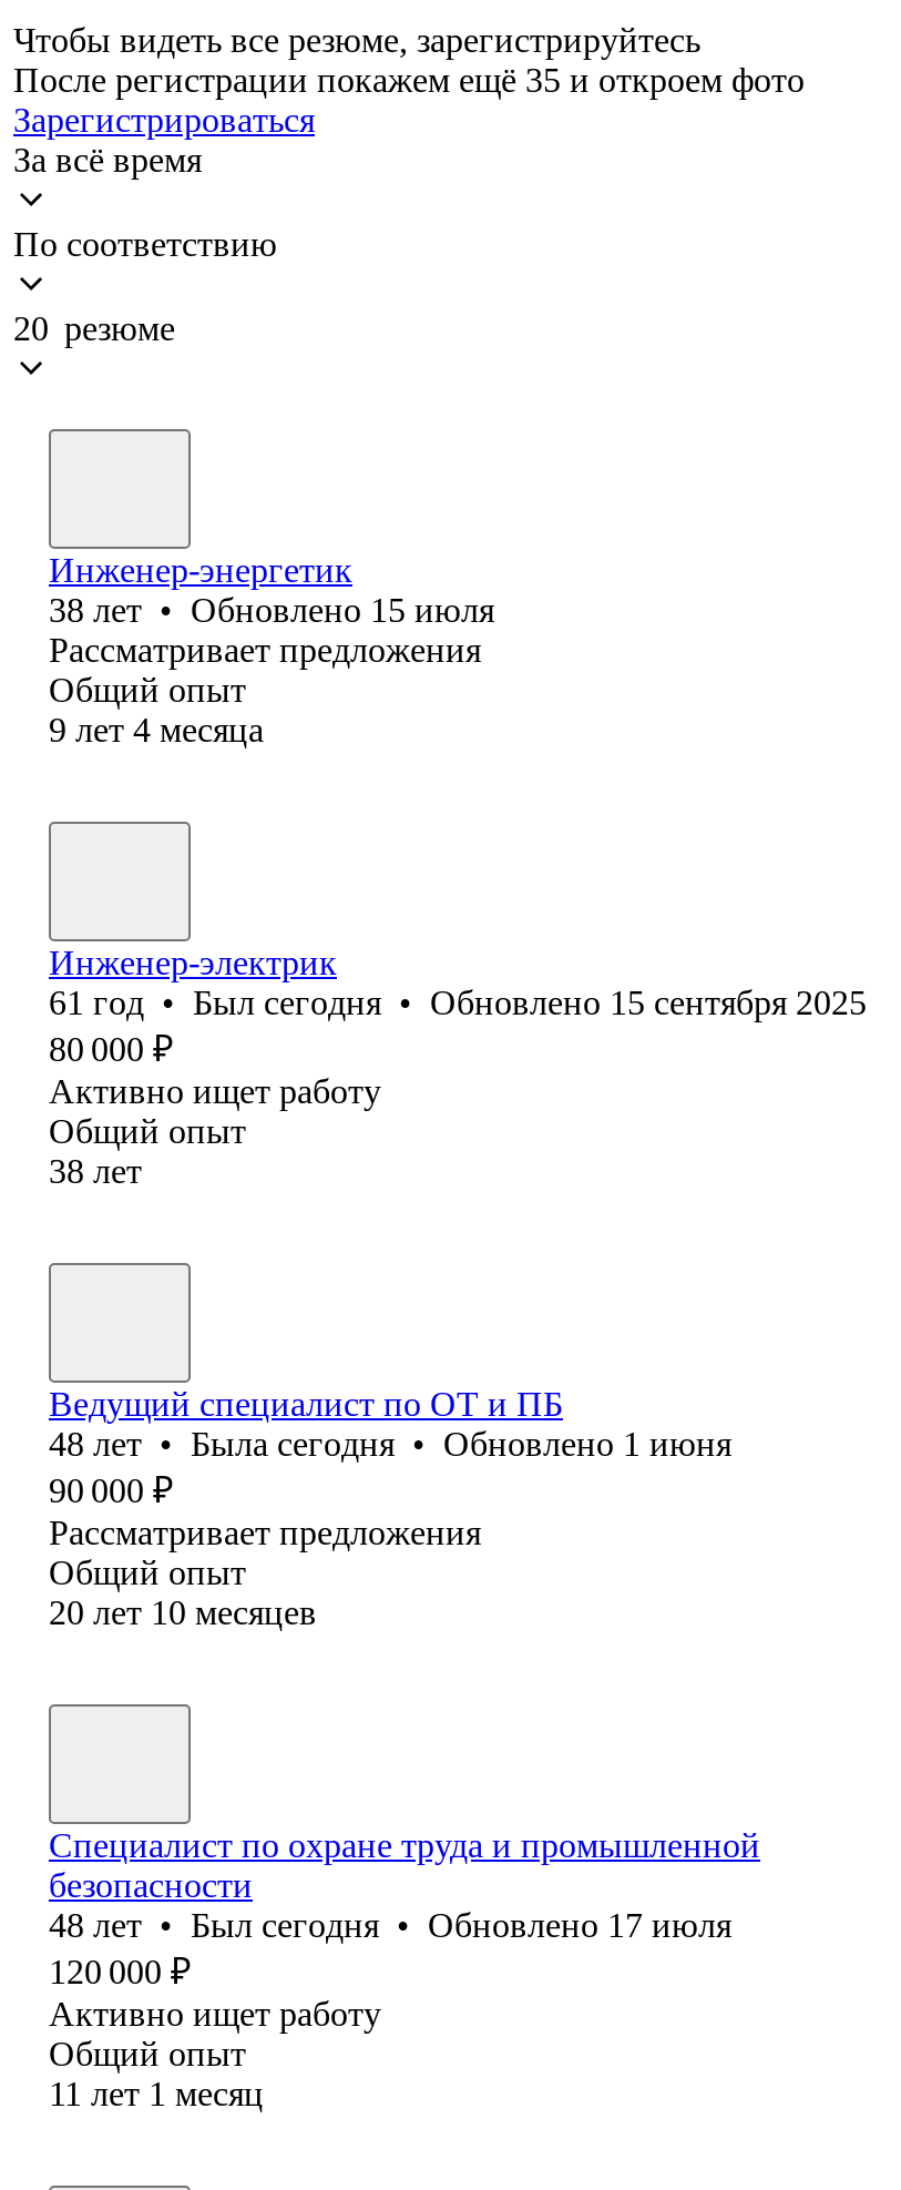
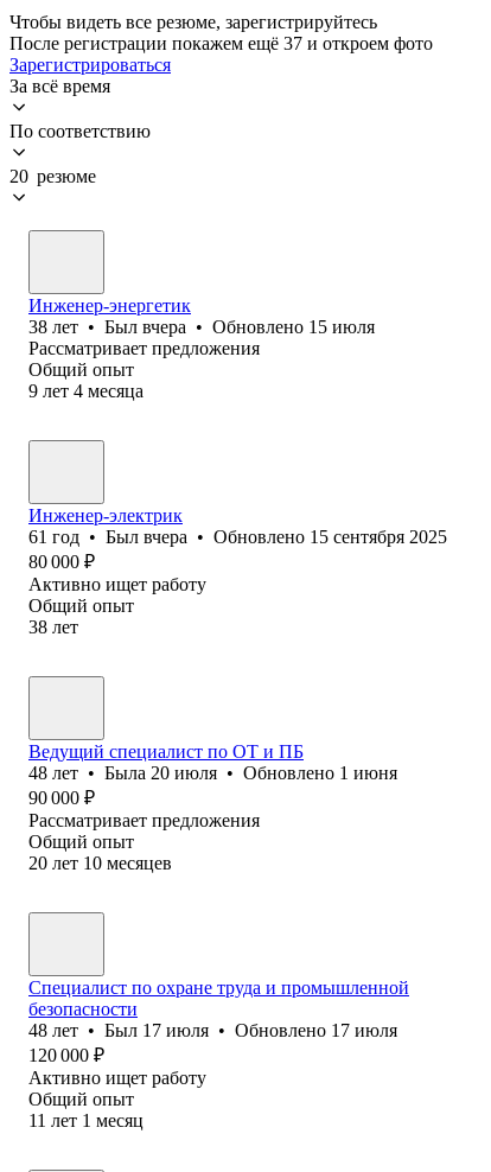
[13,61,805,98] После регистрации покажем ещё 35 и откроем фото -> [9,33,433,53] После регистрации покажем ещё 37 и откроем фото
[49,591,494,629] 38 лет • Обновлено 15 июля -> [28,317,375,337] 38 лет • Был вчера • Обновлено 15 июля
[49,983,867,1021] 61 год • Был сегодня • Обновлено 15 сентября 2025 -> [28,527,447,547] 61 год • Был вчера • Обновлено 15 сентября 2025
[49,1425,731,1462] 48 лет • Была сегодня • Обновлено 1 июня -> [28,763,397,783] 48 лет • Была 20 июля • Обновлено 1 июня
[49,1906,731,1944] 48 лет • Был сегодня • Обновлено 17 июля -> [28,1020,397,1040] 48 лет • Был 17 июля • Обновлено 17 июля

